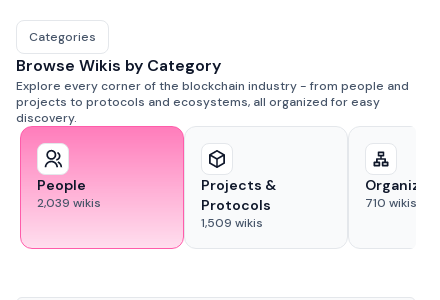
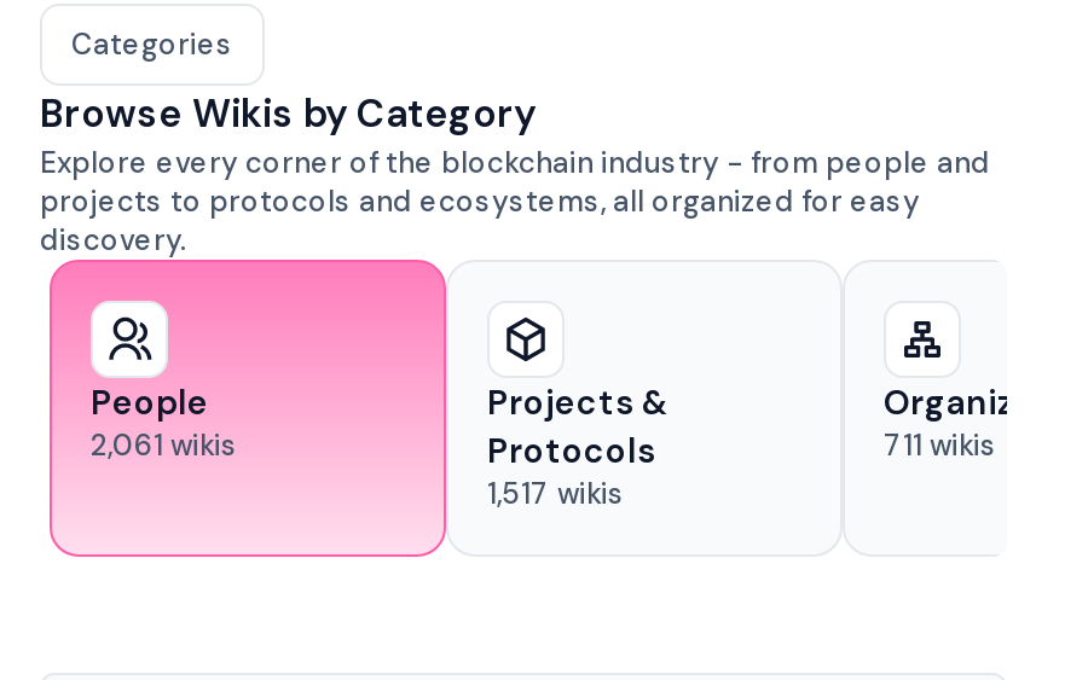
[37,195,101,211] 2,039 wikis -> [91,426,238,465] 2,061 wikis
[365,195,417,211] 710 wikis -> [884,426,997,465] 711 wikis
[201,215,263,231] 1,509 wikis -> [487,475,625,513] 1,517 wikis

